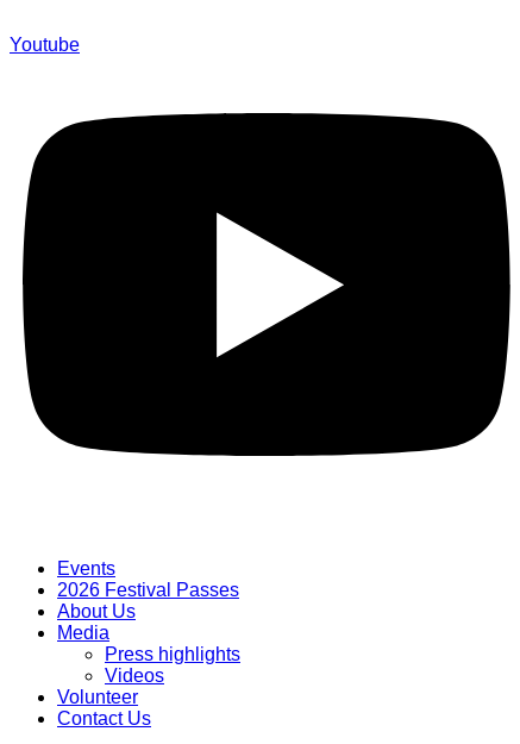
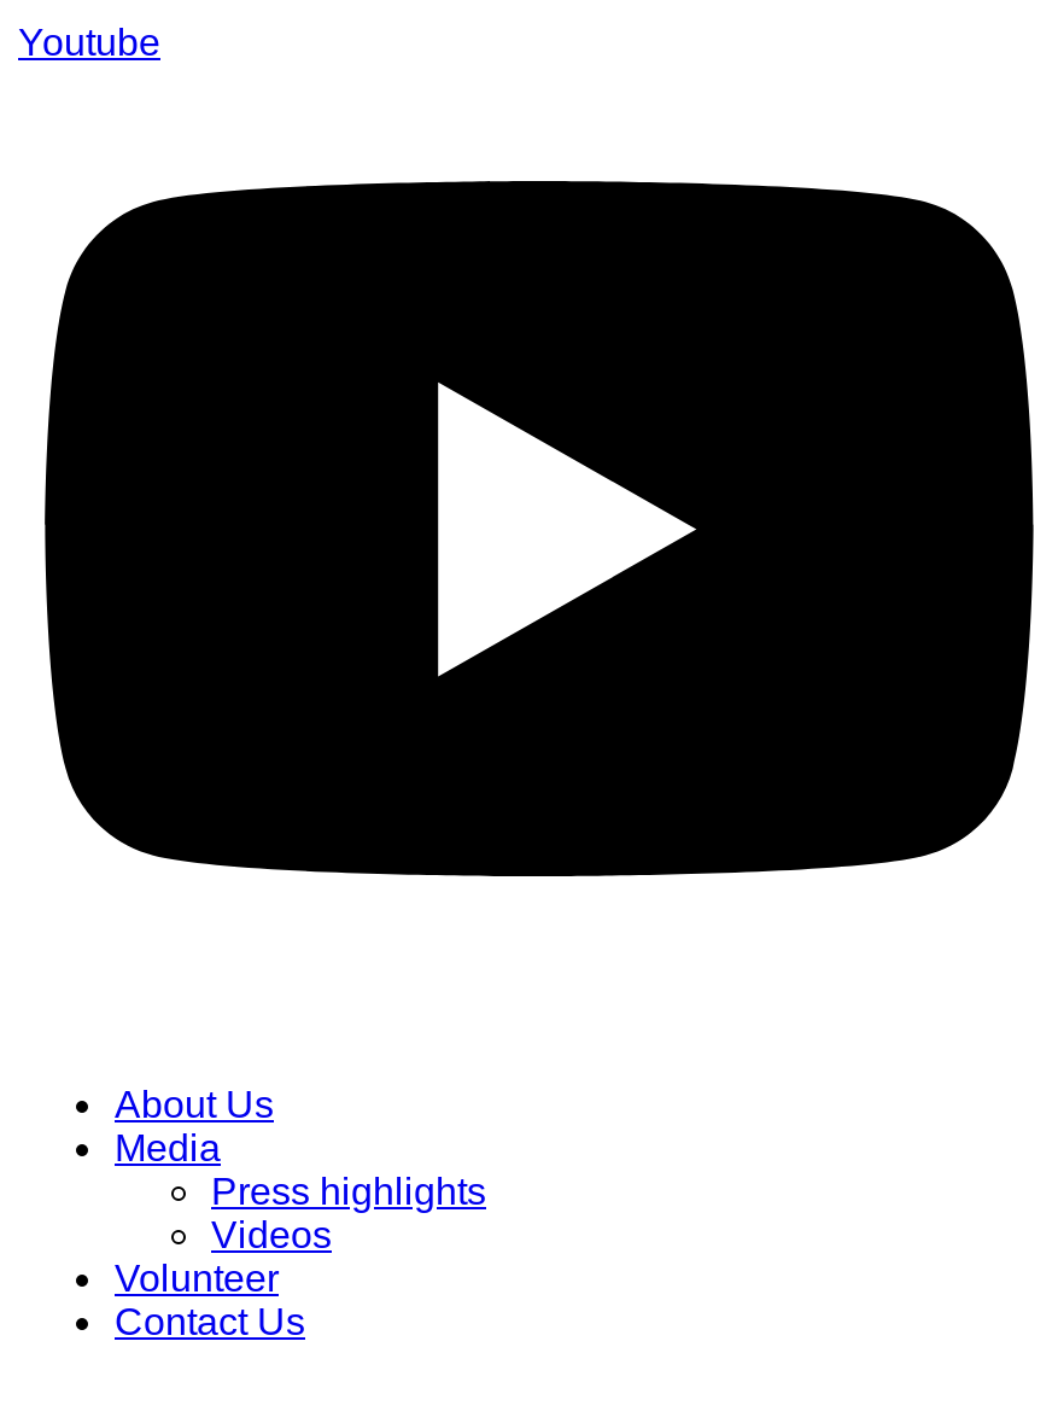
[57,558,239,600] Events | 2026 Festival Passes -> none

